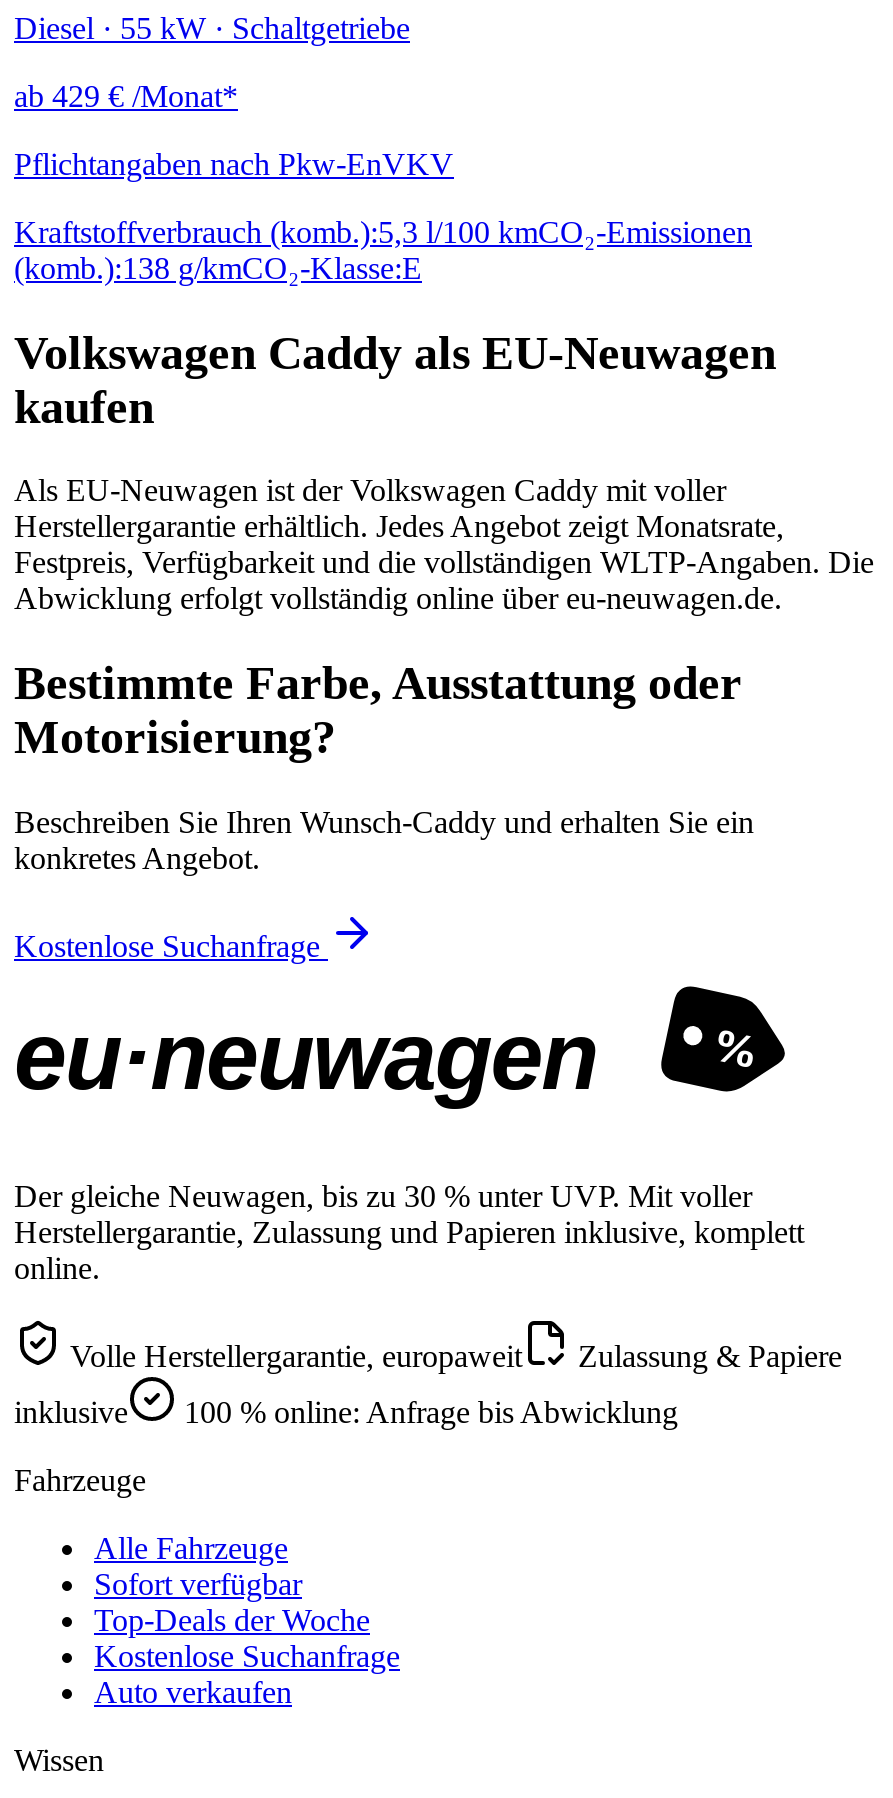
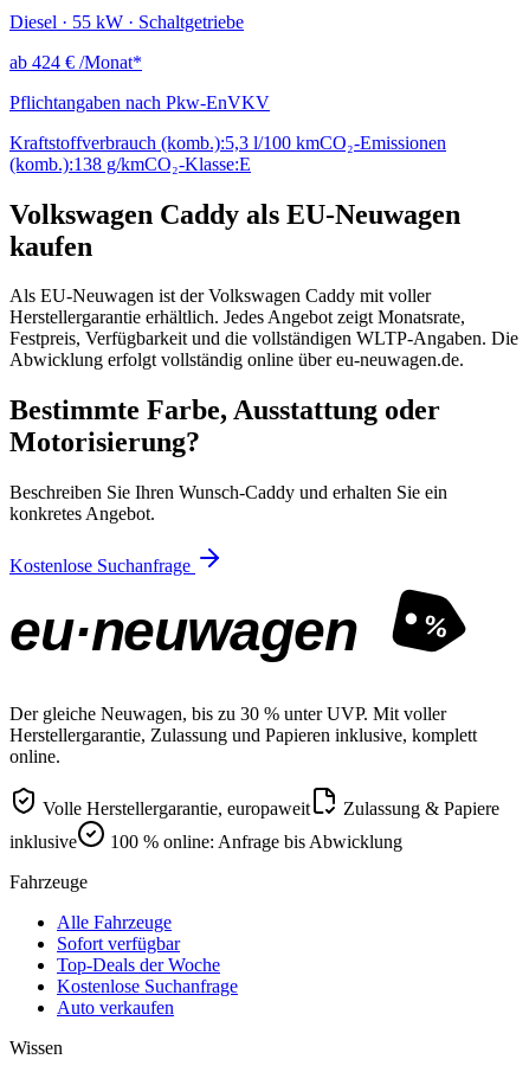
[14,78,238,112] ab 429 €/Monat* -> [9,52,142,72] ab 424 €/Monat*

